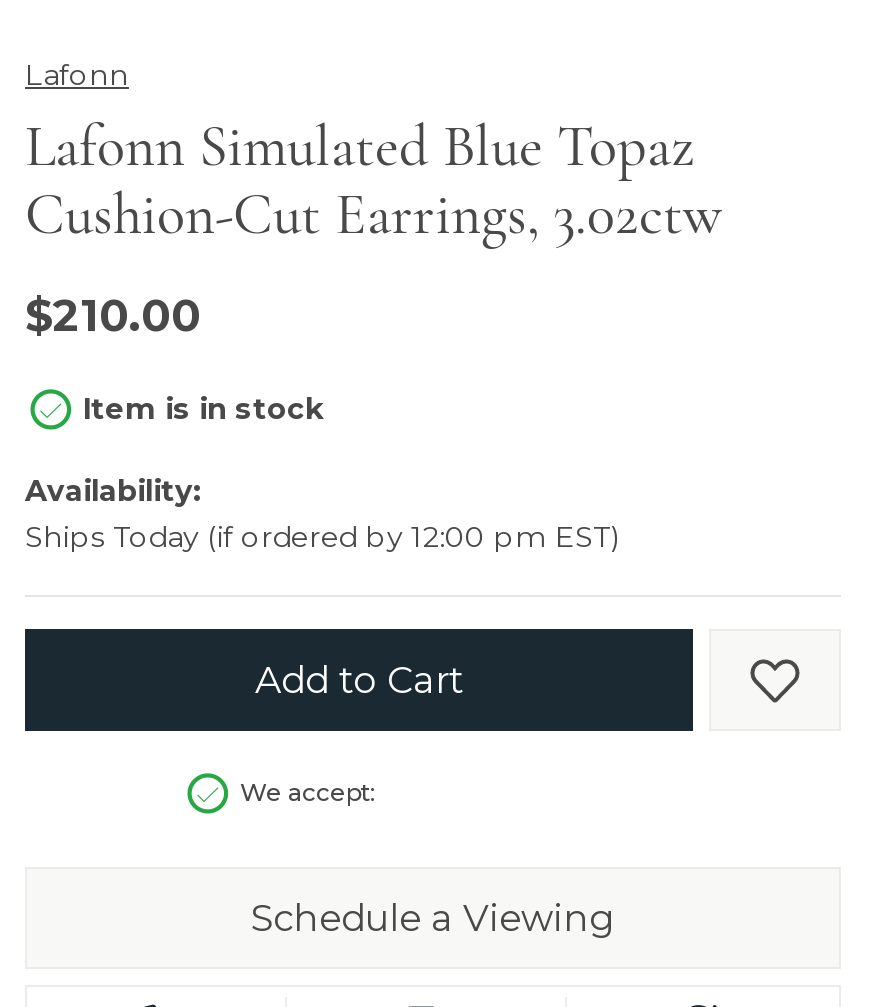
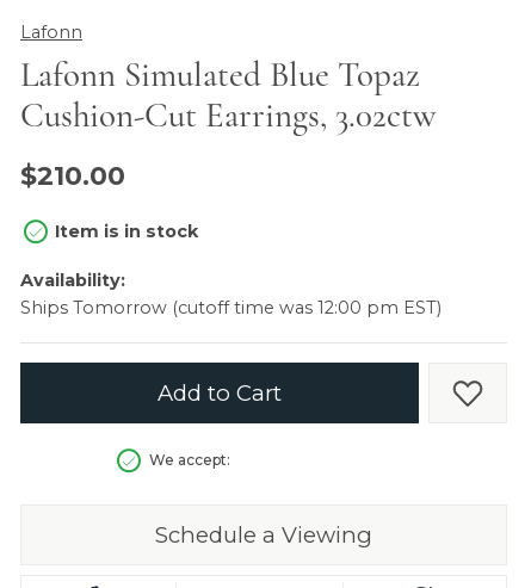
[25,519,619,555] Ships Today (if ordered by 12:00 pm EST) -> [20,297,442,318] Ships Tomorrow (cutoff time was 12:00 pm EST)

